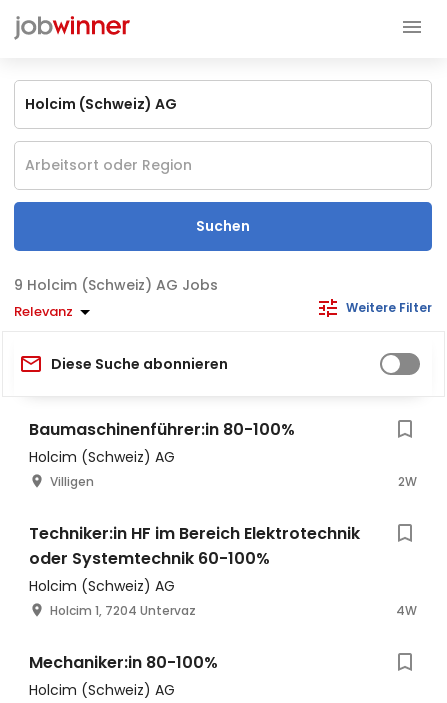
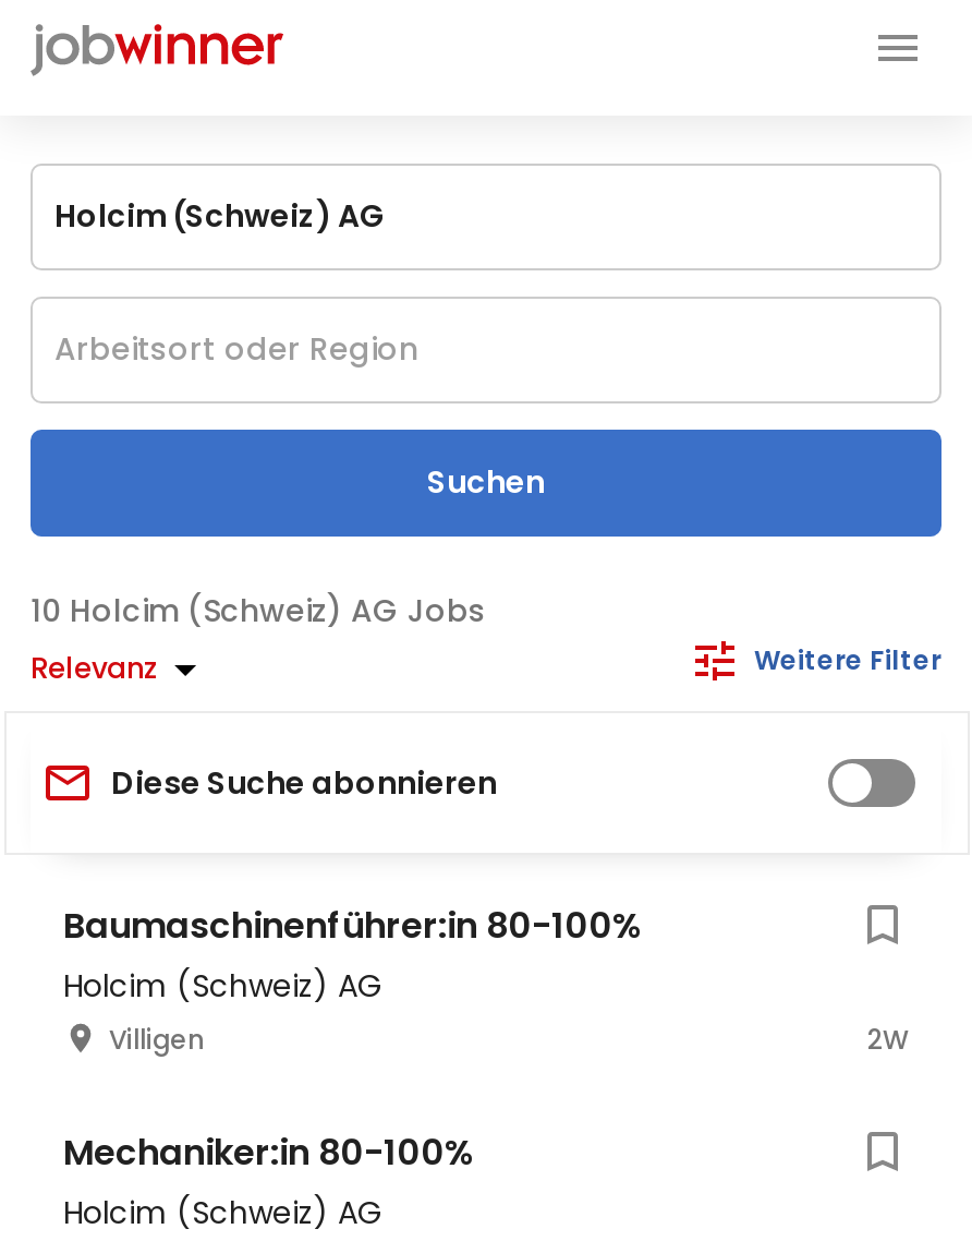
[29,522,417,619] Techniker:in HF im Bereich Elektrotechnik | oder Systemtechnik 60-100% | Holcim (Schweiz) AG | Holcim 1, 7204 Untervaz | 4W -> none

